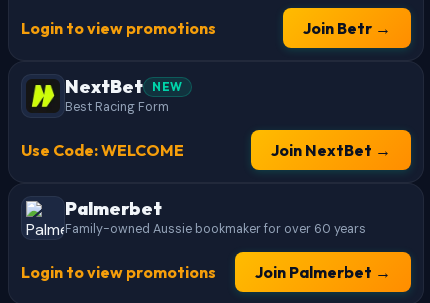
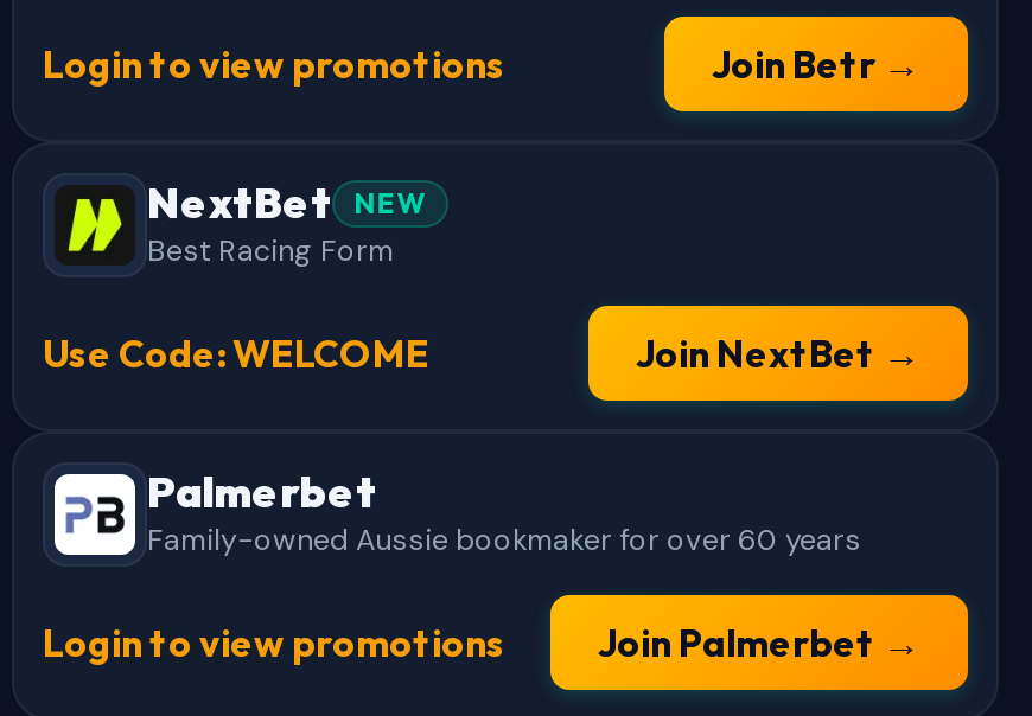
[26,201,62,235] [image] -> [52,472,140,557] [image]

